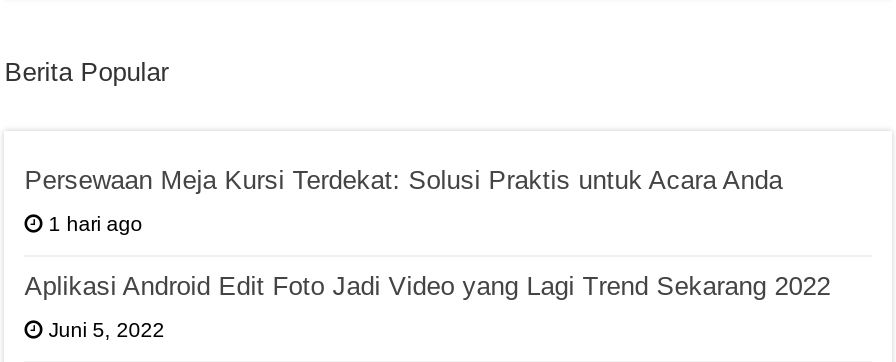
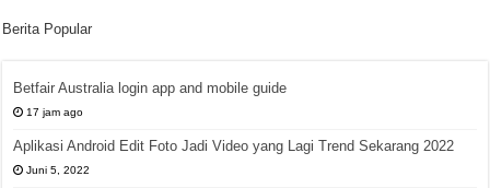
[24,164,782,194] Persewaan Meja Kursi Terdekat: Solusi Praktis untuk Acara Anda -> [13,80,287,96] Betfair Australia login app and mobile guide
[48,212,142,234] 1 hari ago -> [26,106,83,118] 17 jam ago

